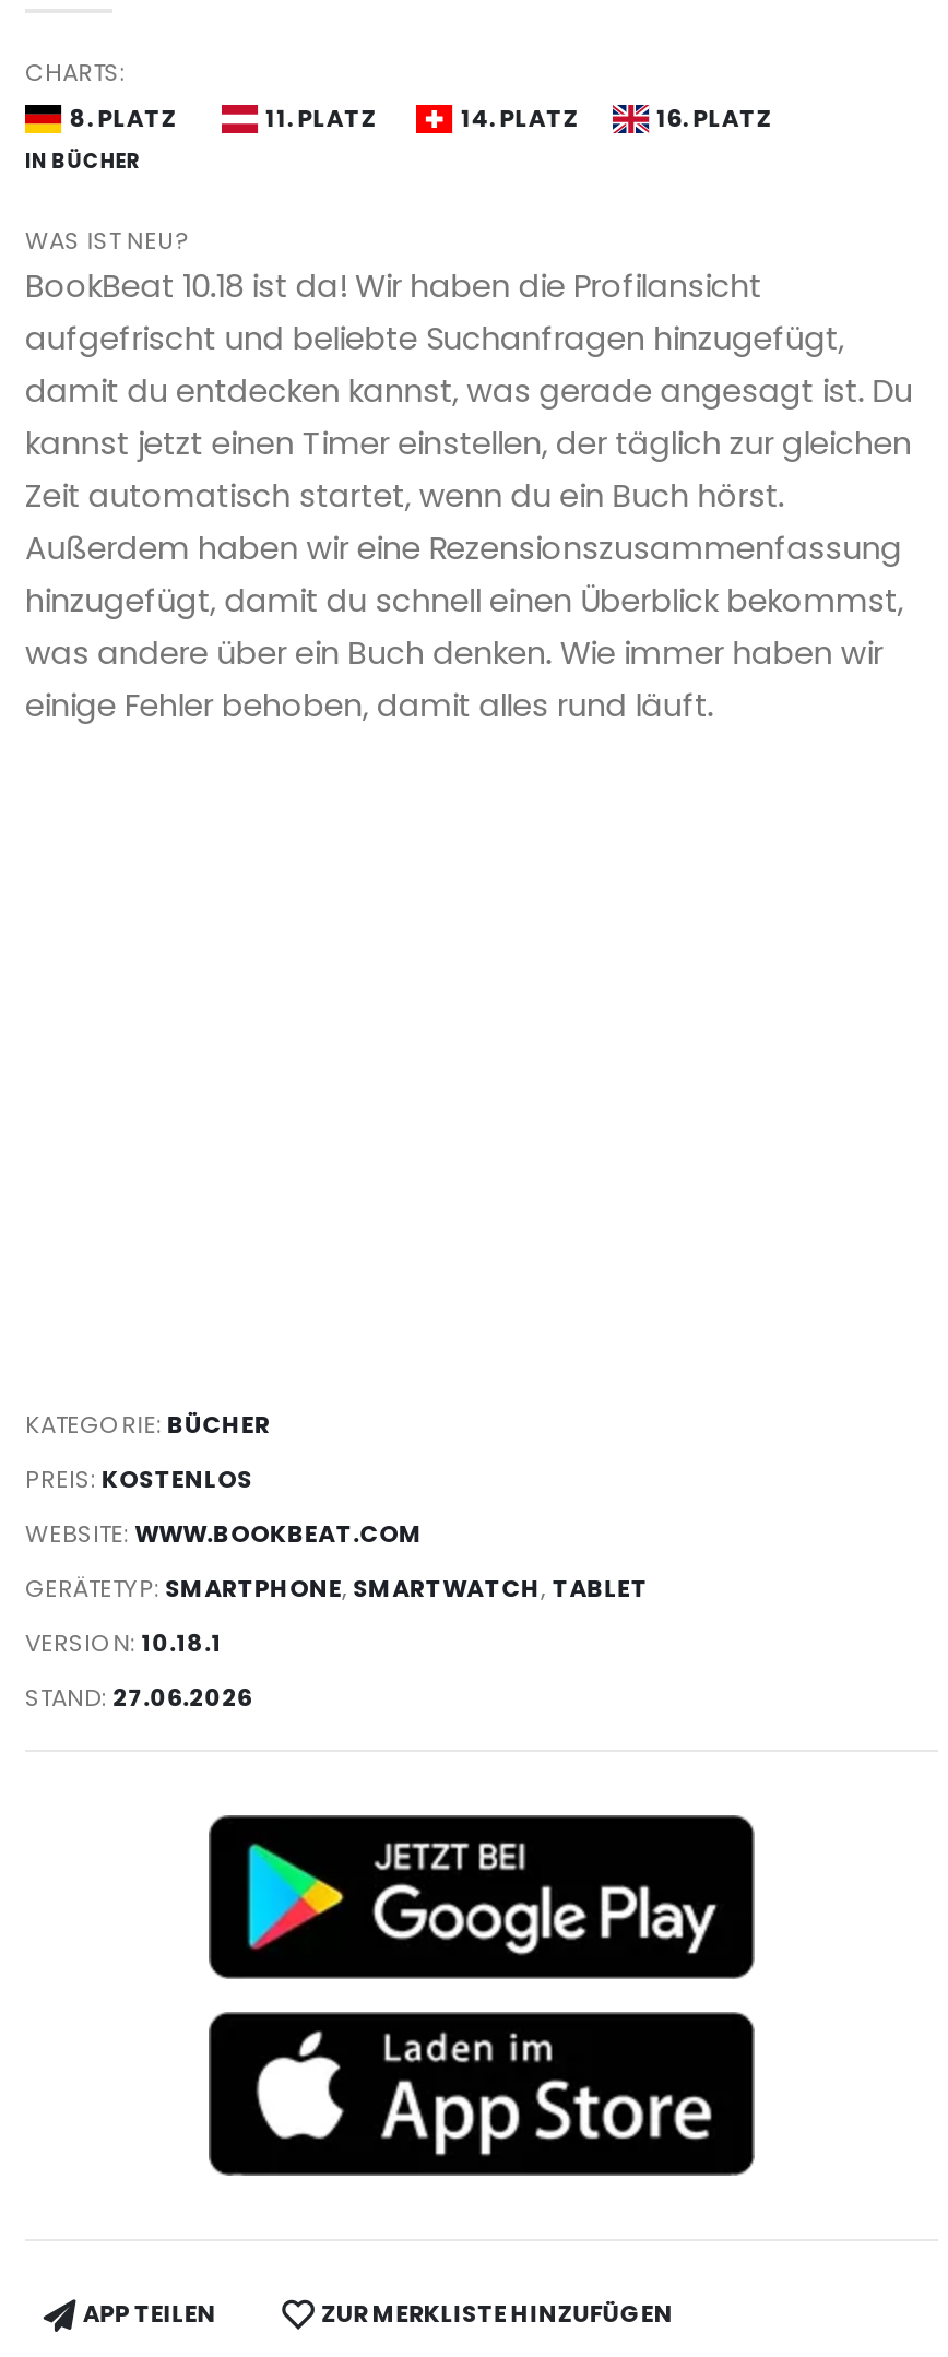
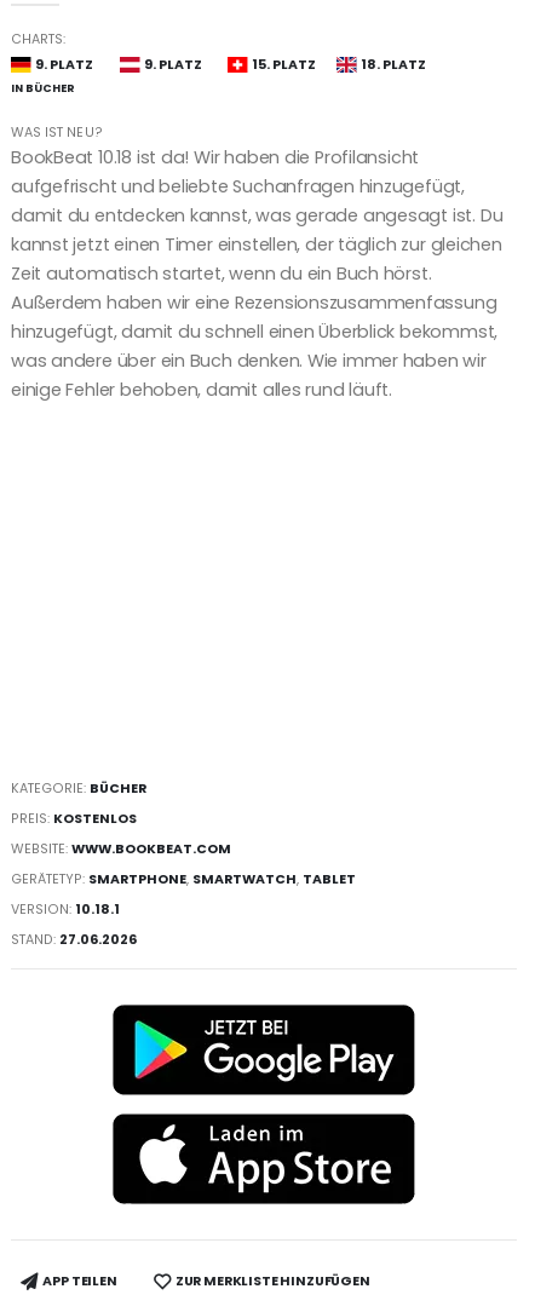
[69,102,176,135] 8. PLATZ -> [35,56,94,74] 9. PLATZ
[265,102,376,135] 11. PLATZ -> [144,56,202,74] 9. PLATZ
[460,102,578,135] 14. PLATZ -> [252,56,316,74] 15. PLATZ
[656,102,772,135] 16. PLATZ -> [360,56,426,74] 18. PLATZ

